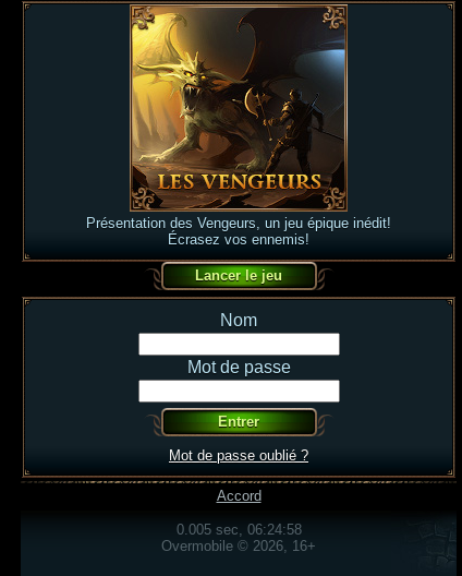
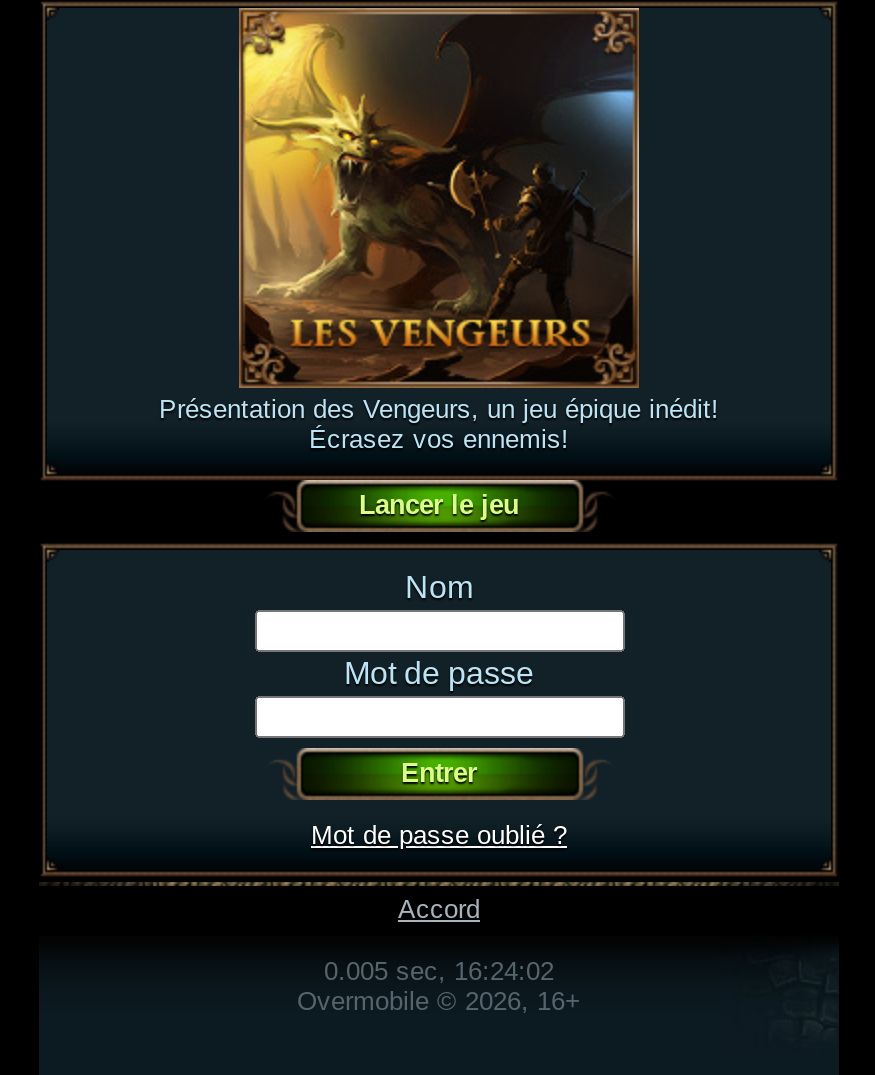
[176,521,301,537] 0.005 sec, 06:24:58 -> [324,955,554,985] 0.005 sec, 16:24:02

